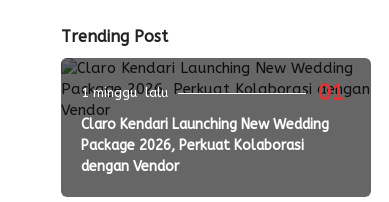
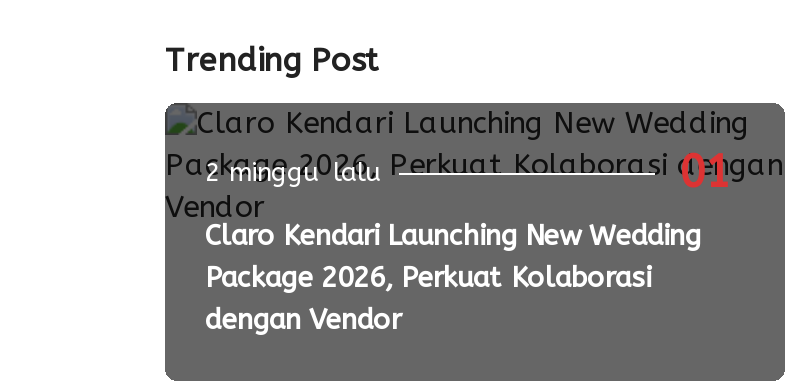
[81,85,168,100] 1 minggu lalu -> [205,157,379,187] 2 minggu lalu

